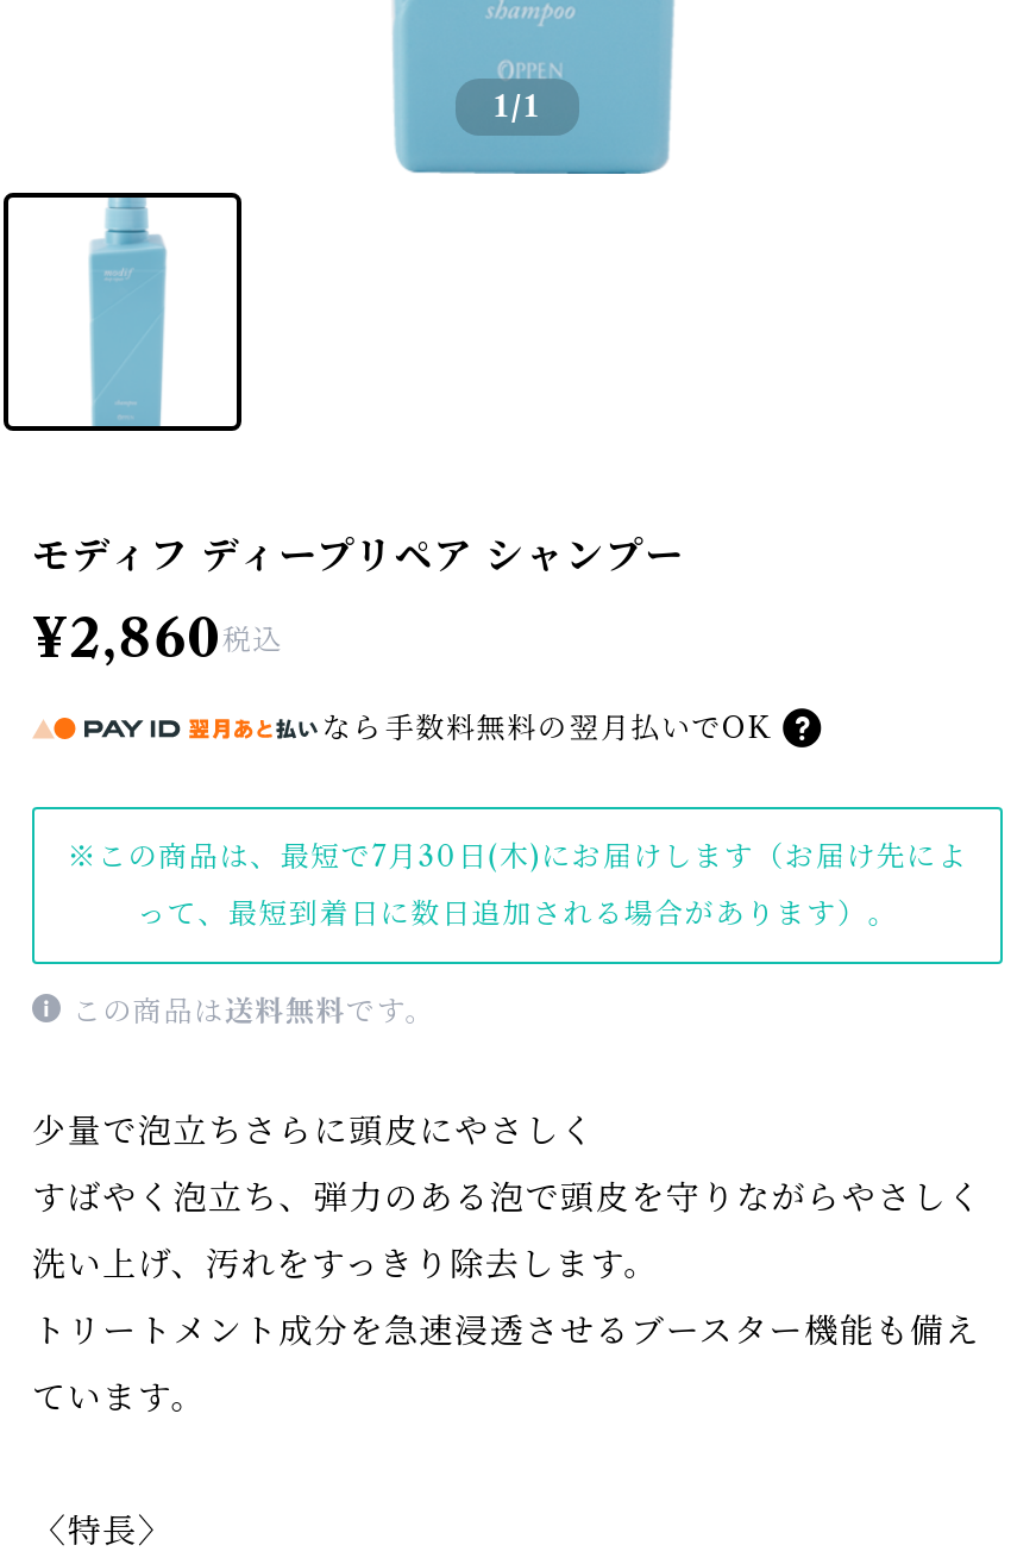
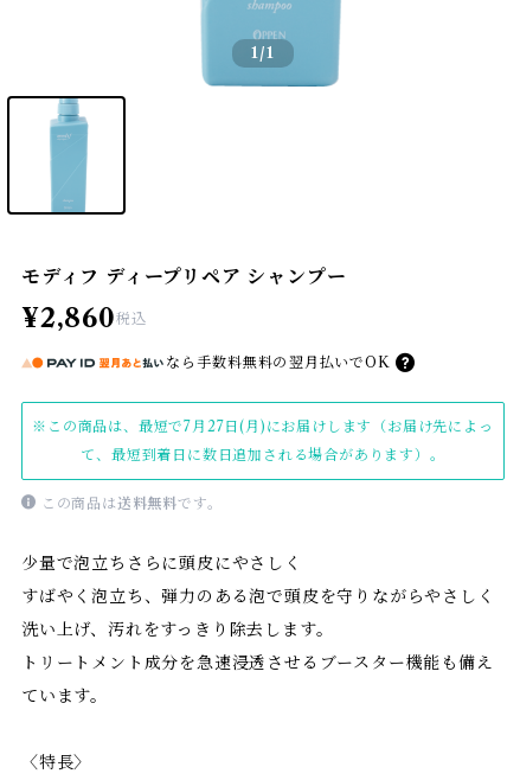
[67,838,968,874] ※この商品は、最短で7月30日(木)にお届けします（お届け先によ -> [32,417,494,435] ※この商品は、最短で7月27日(月)にお届けします（お届け先によっ
[137,895,898,931] って、最短到着日に数日追加される場合があります）。 -> [81,446,445,463] て、最短到着日に数日追加される場合があります）。

